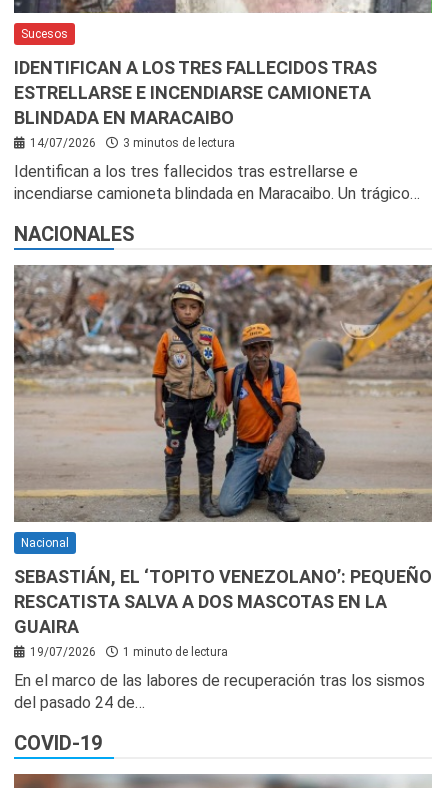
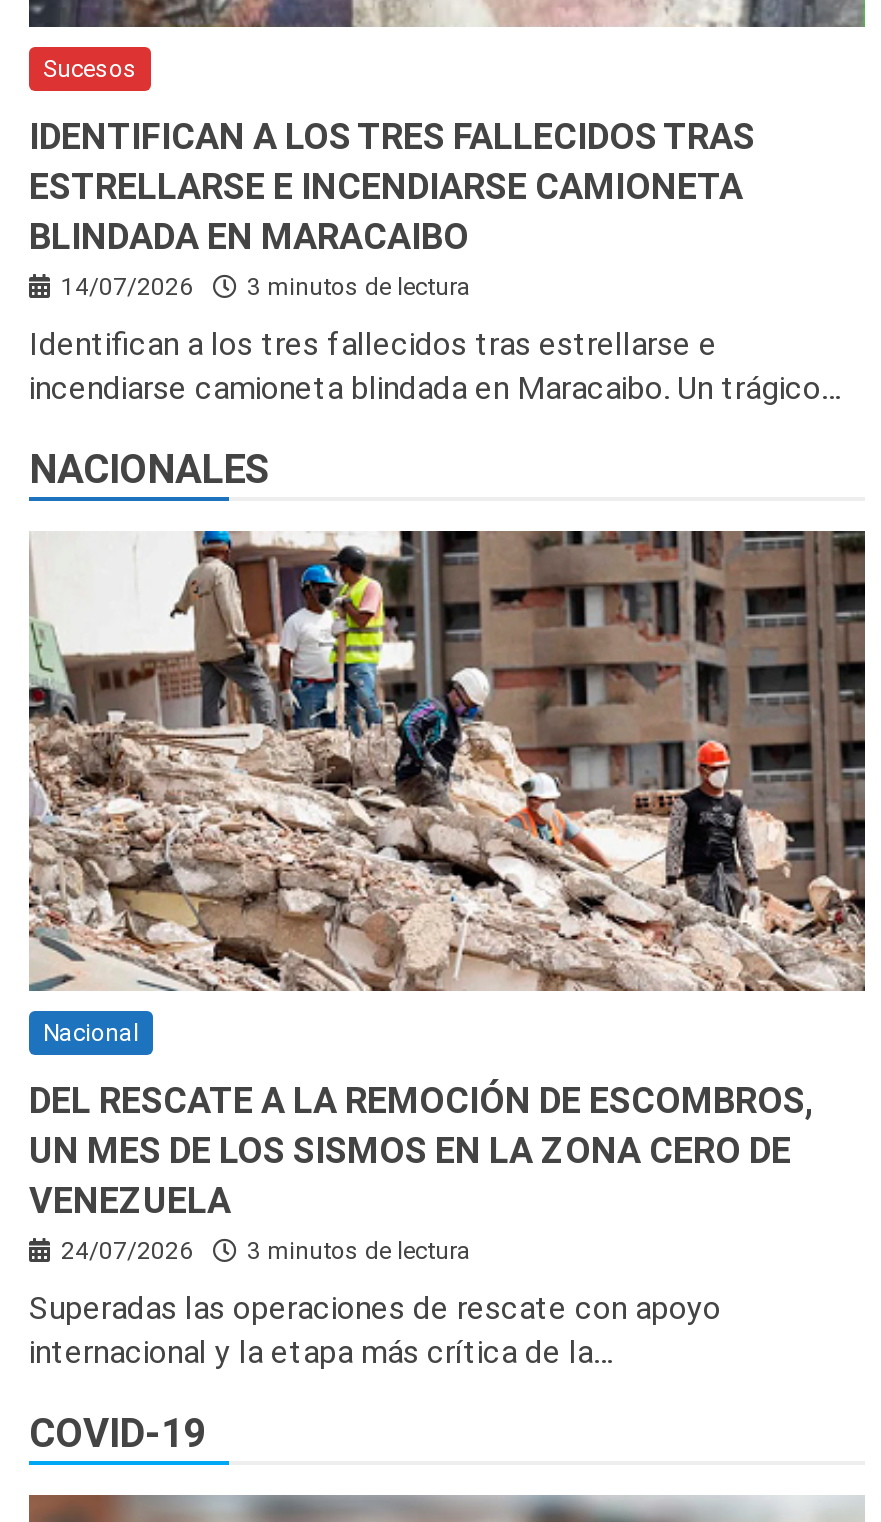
[14,264,433,523] [image] -> [29,528,865,992] [image]
[14,566,432,659] SEBASTIÁN, EL ‘TOPITO VENEZOLANO’: PEQUEÑO | RESCATISTA SALVA A DOS MASCOTAS EN LA | GUAIRA | 19/07/2026 | 1 minuto de lectura -> [29,1079,815,1265] DEL RESCATE A LA REMOCIÓN DE ESCOMBROS, | UN MES DE LOS SISMOS EN LA ZONA CERO DE | VENEZUELA | 24/07/2026 | 3 minutos de lectura
[14,671,425,712] En el marco de las labores de recuperación tras los sismos | del pasado 24 de… -> [29,1289,721,1371] Superadas las operaciones de rescate con apoyo | internacional y la etapa más crítica de la…

